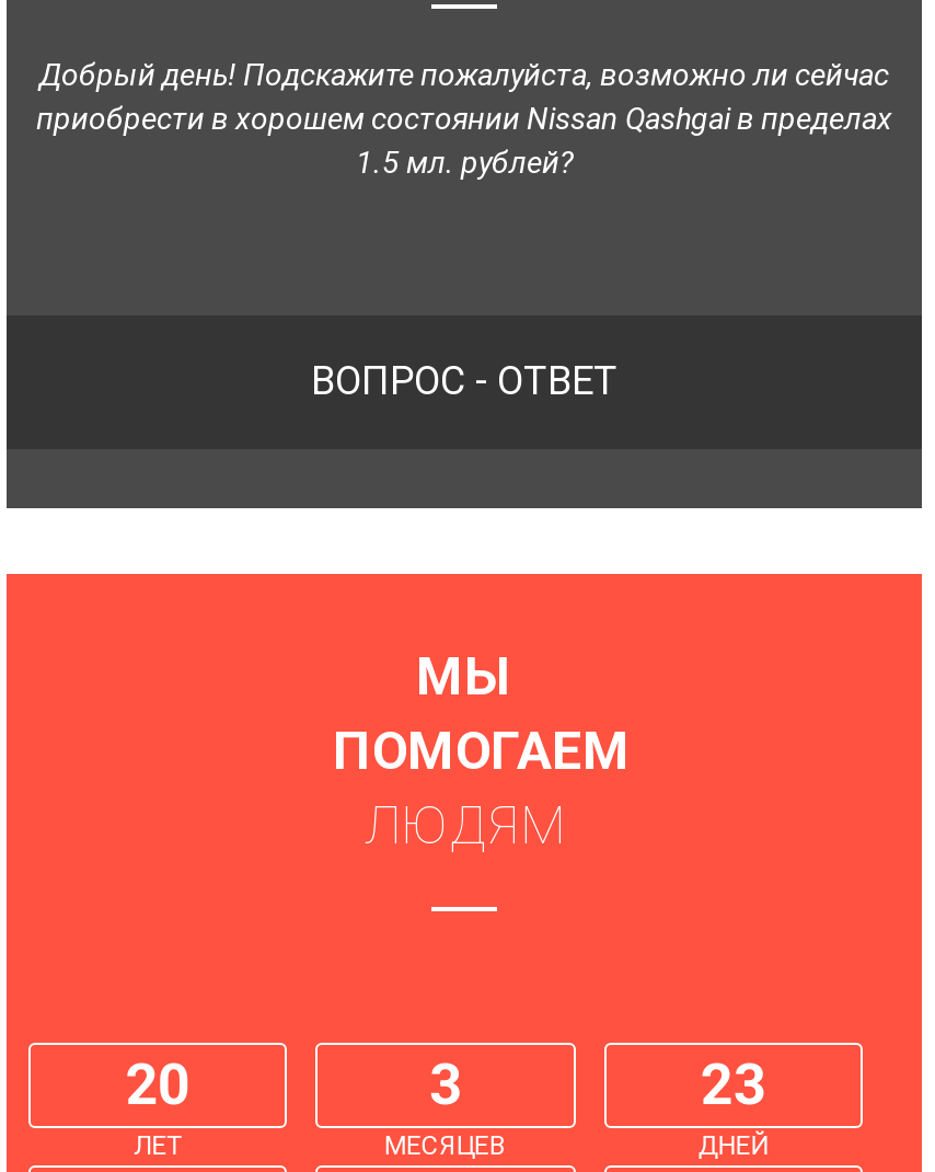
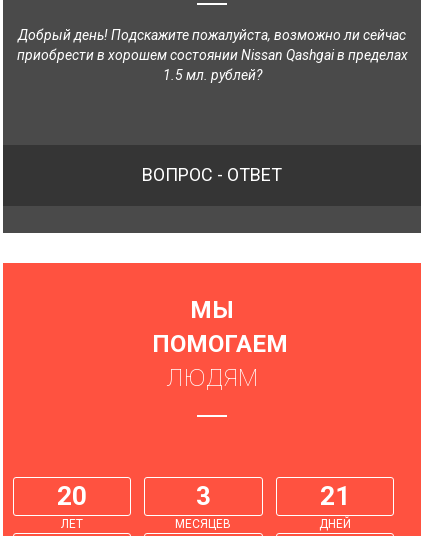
[700,1052,766,1118] 23 -> [320,481,350,511] 21

